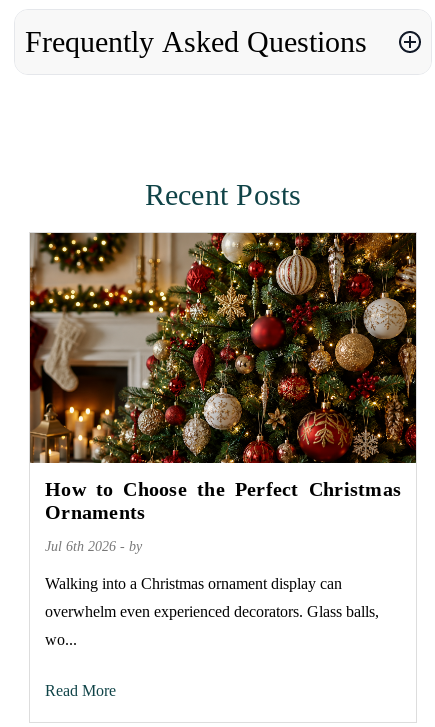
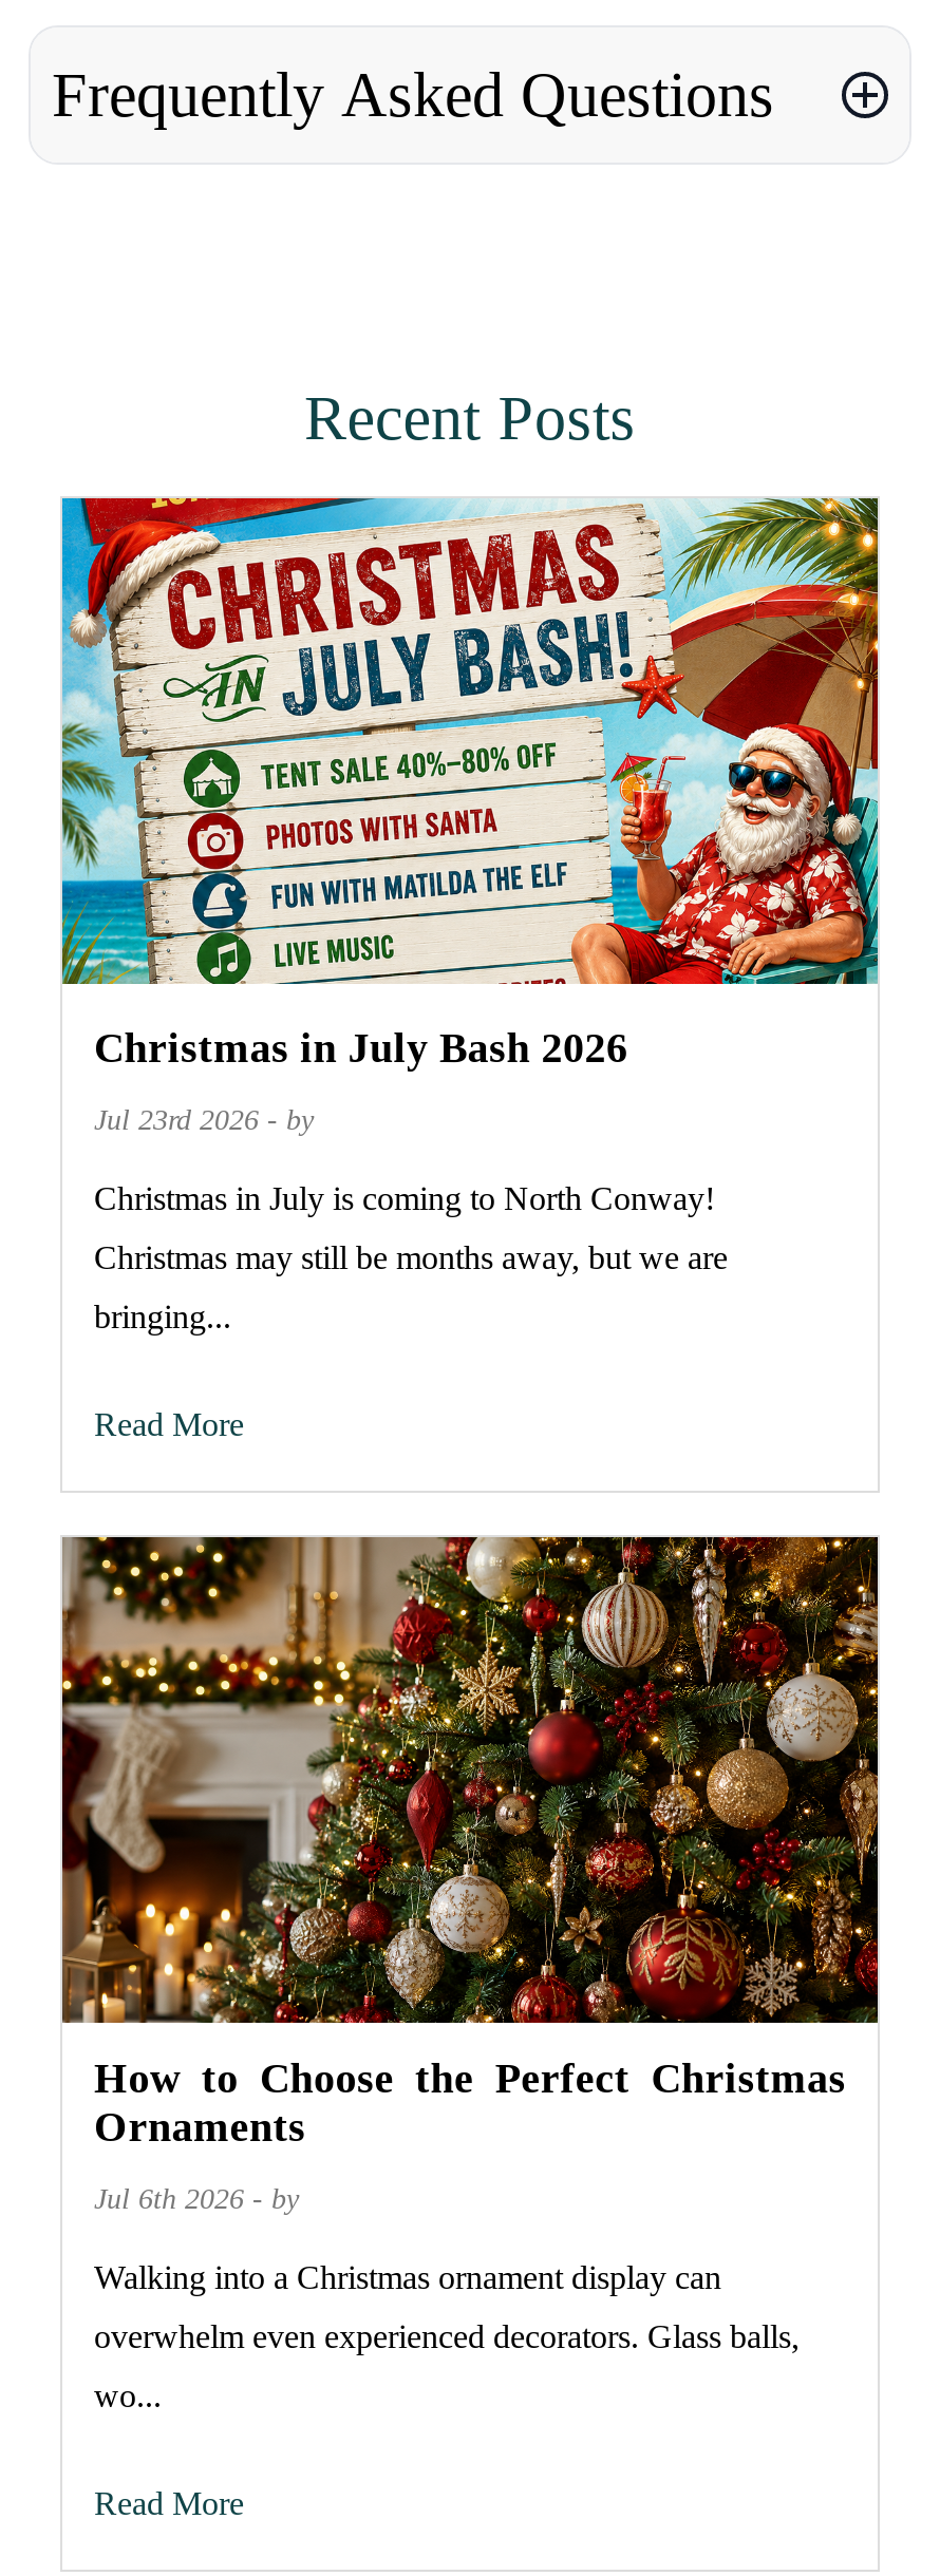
none -> [60,496,880,1442] [image] | Christmas in July Bash 2026 | Jul 23rd 2026 - by | Christmas in July is coming to North Conway! | Christmas may still be months away, but we are | bringing... | Read More

